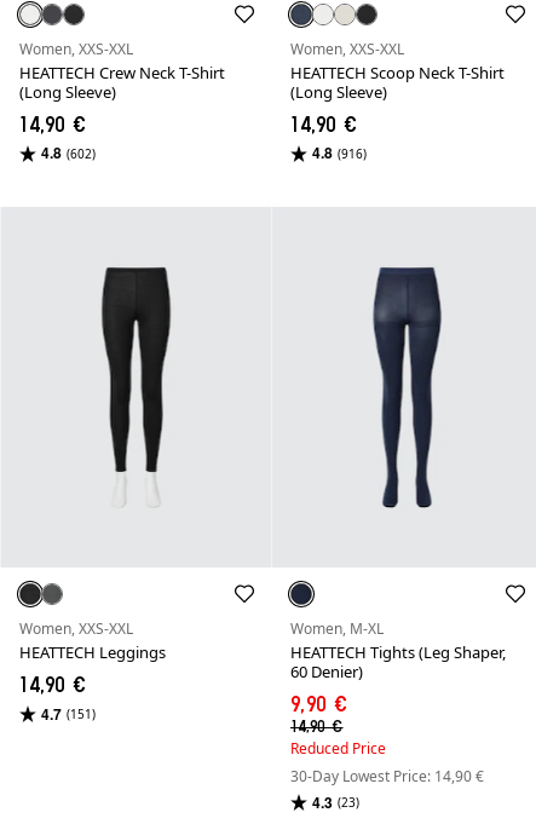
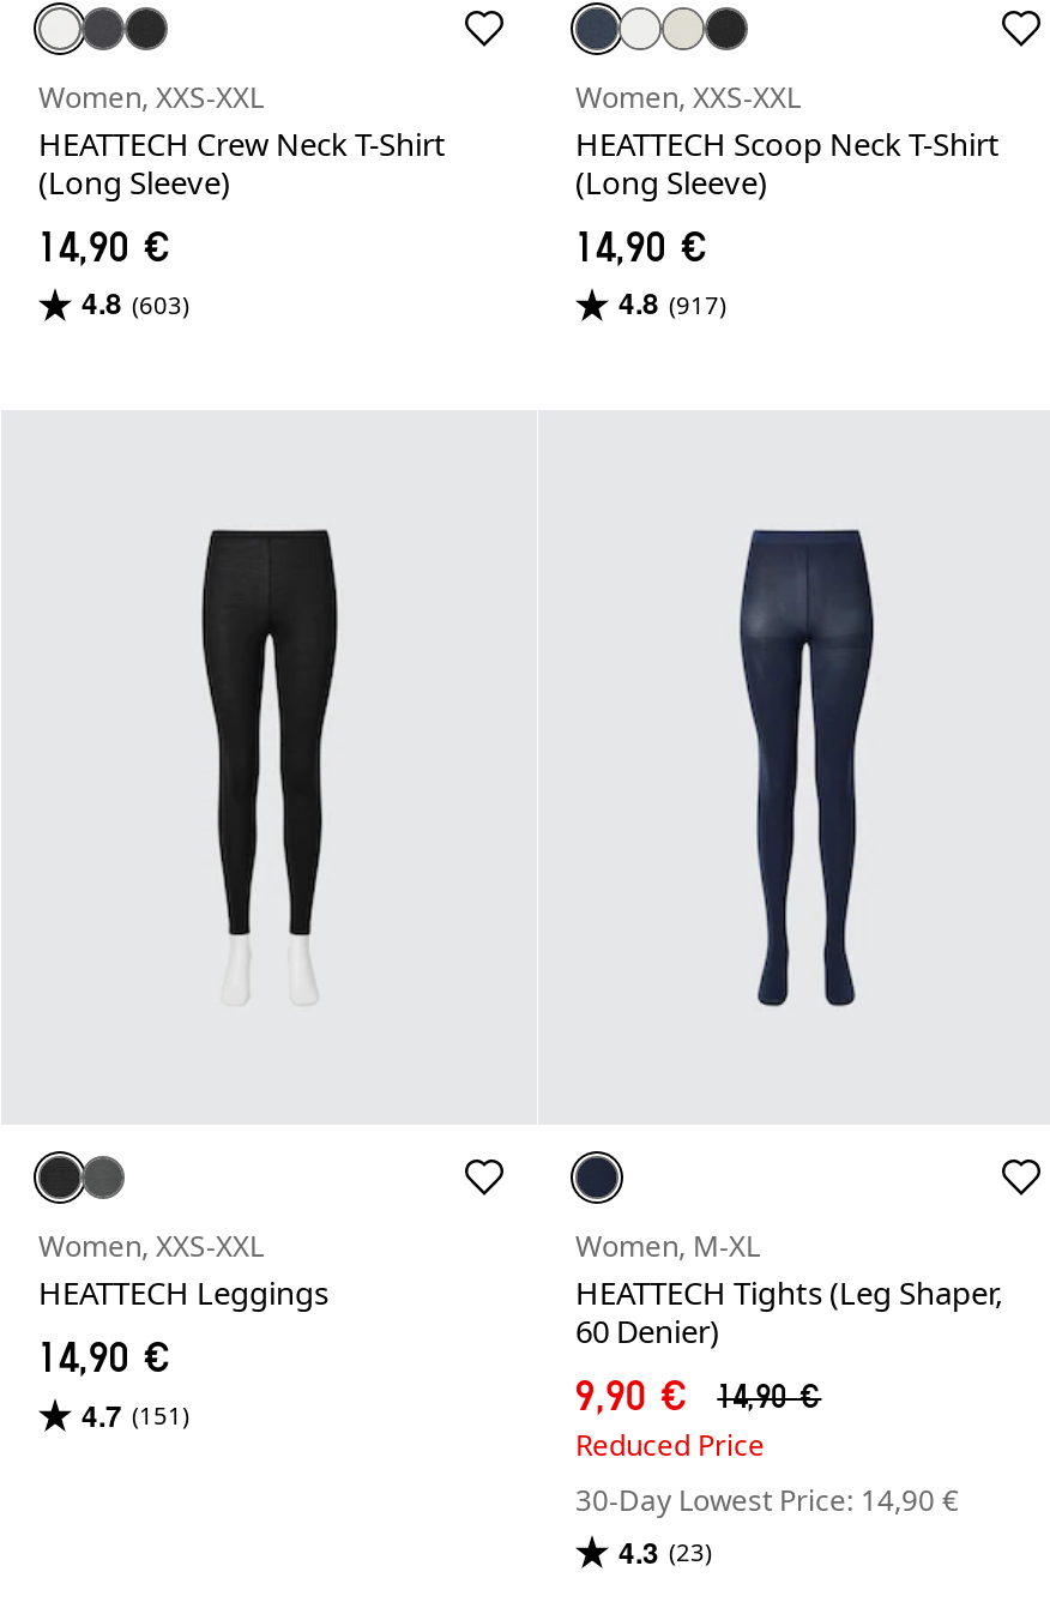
[41,142,96,164] 4.8 (602) -> [82,281,189,324] 4.8 (603)
[312,142,367,164] 4.8 (916) -> [618,281,726,324] 4.8 (917)

